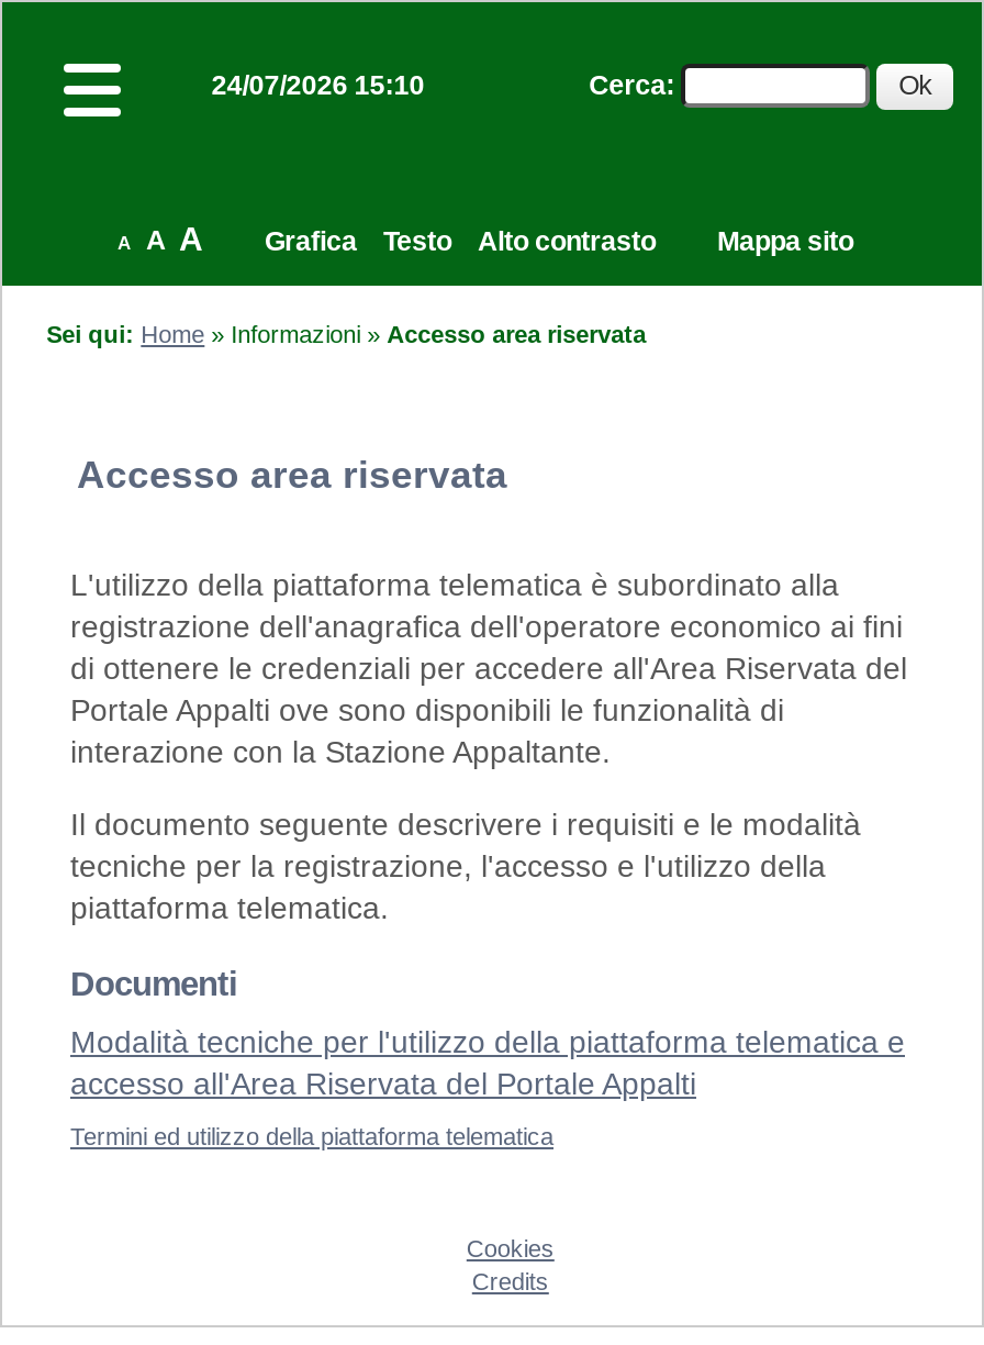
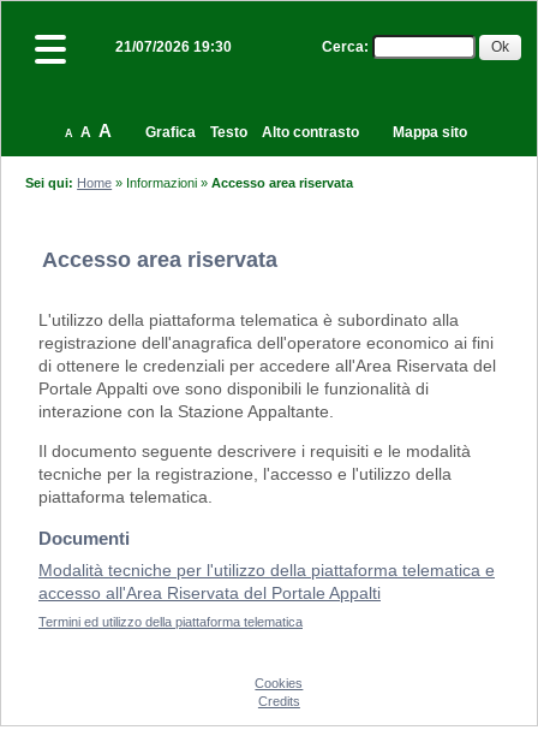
[212,71,425,102] 24/07/2026 15:10 -> [116,39,232,56] 21/07/2026 19:30

